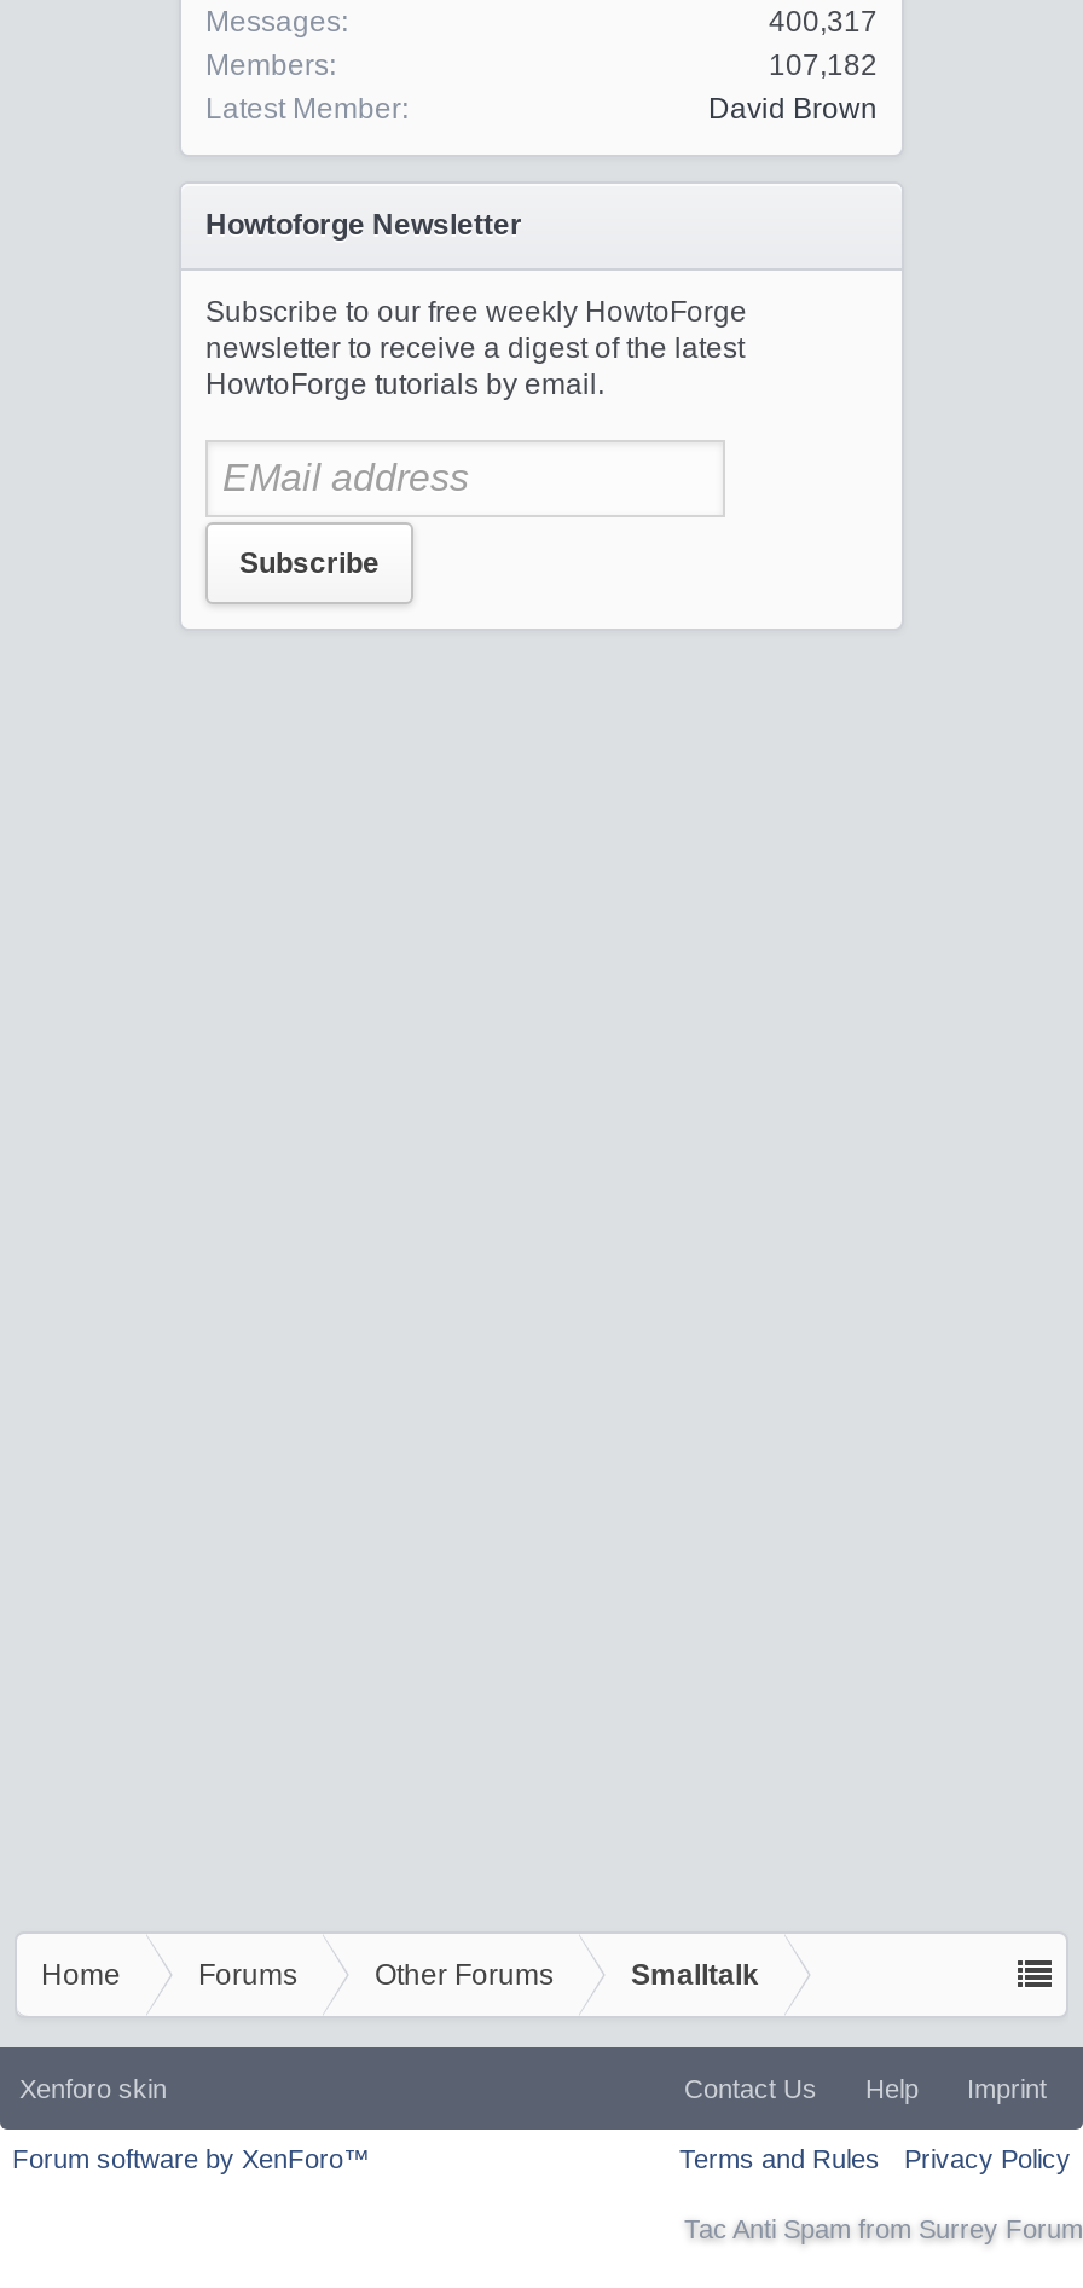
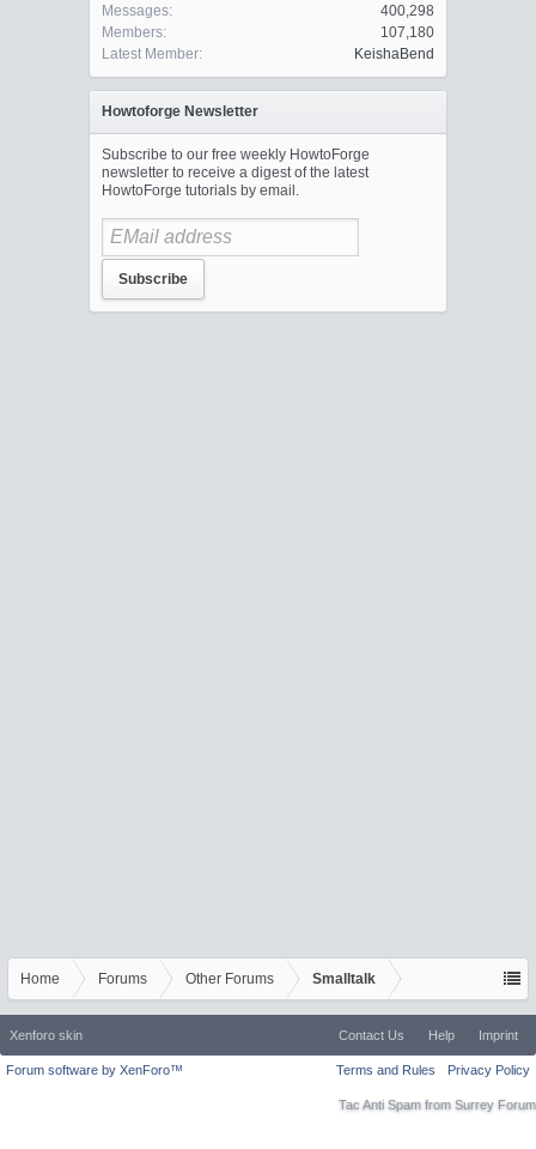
[769,5,878,39] 400,317 -> [380,2,434,19] 400,298
[769,48,878,82] 107,182 -> [380,24,434,41] 107,180
[708,92,878,126] David Brown -> [354,46,434,62] KeishaBend

